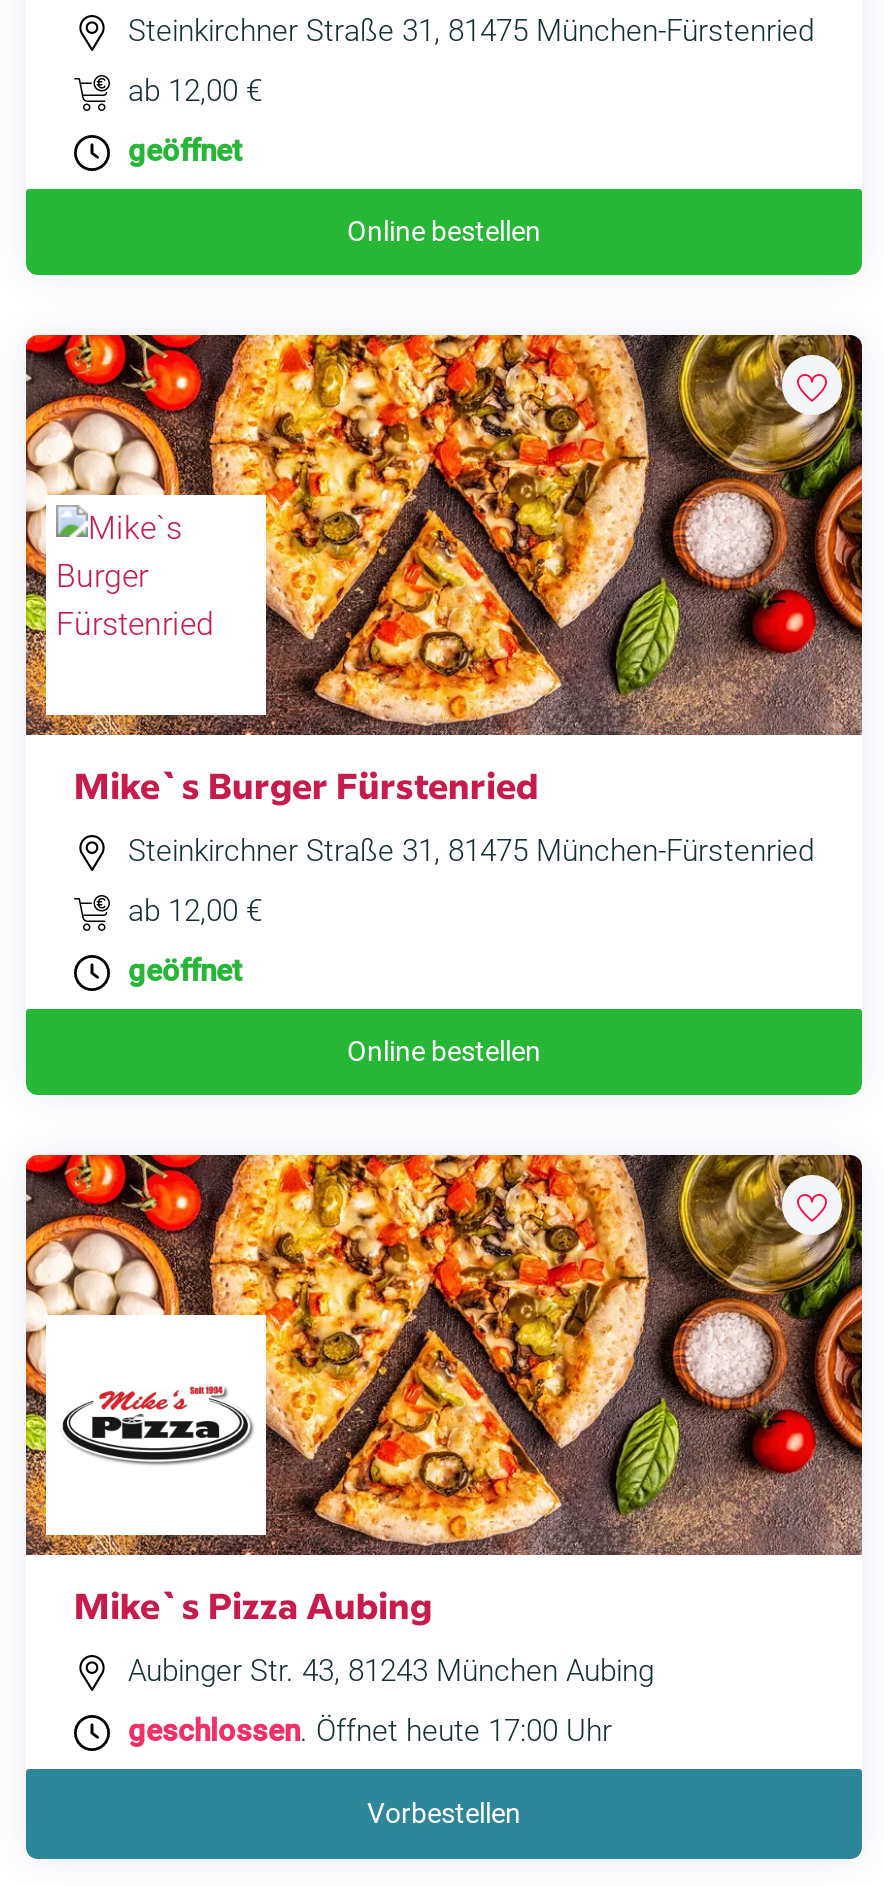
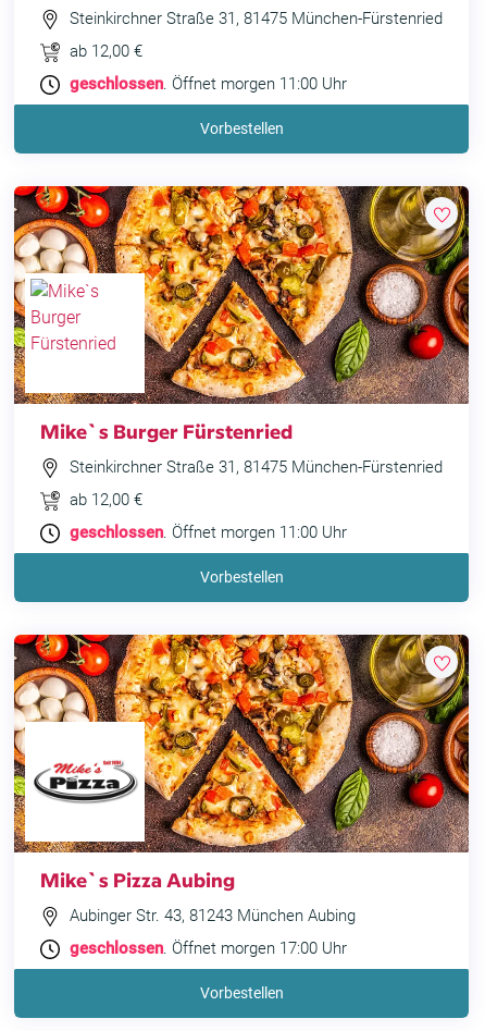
[128,133,242,169] geöffnet -> [70,74,347,94] geschlossen. Öffnet morgen 11:00 Uhr
[347,216,541,248] Online bestellen -> [200,120,283,138] Vorbestellen
[128,954,242,990] geöffnet -> [70,523,347,542] geschlossen. Öffnet morgen 11:00 Uhr
[347,1036,541,1068] Online bestellen -> [200,569,283,586] Vorbestellen
[128,1714,612,1750] geschlossen. Öffnet heute 17:00 Uhr -> [70,939,347,958] geschlossen. Öffnet morgen 17:00 Uhr

